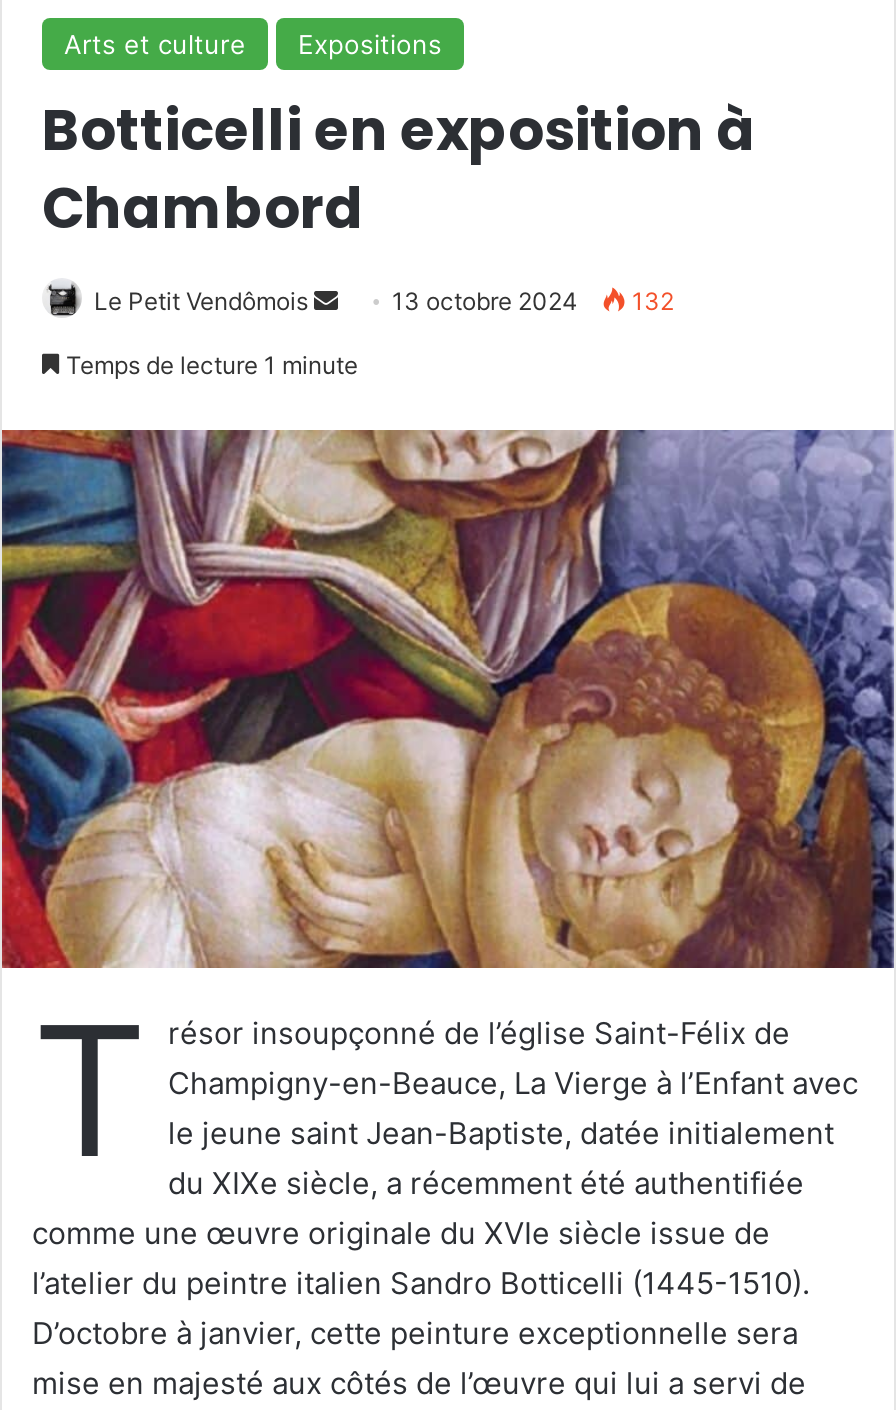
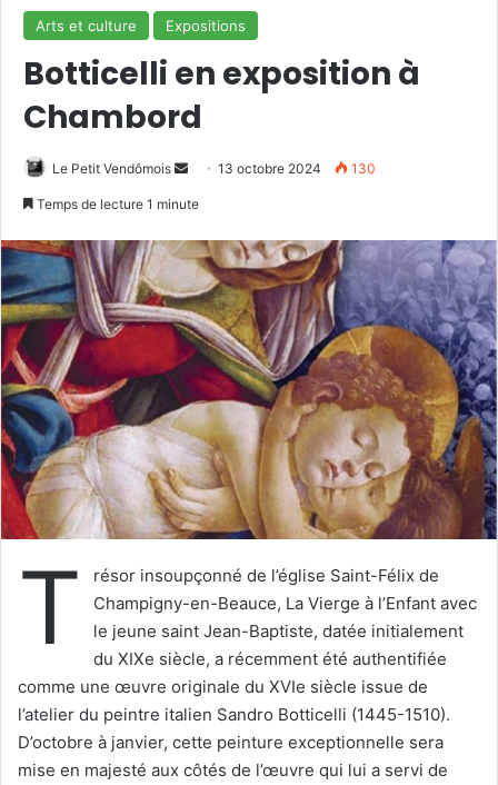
[626,286,674,316] 132 -> [348,160,376,177] 130

